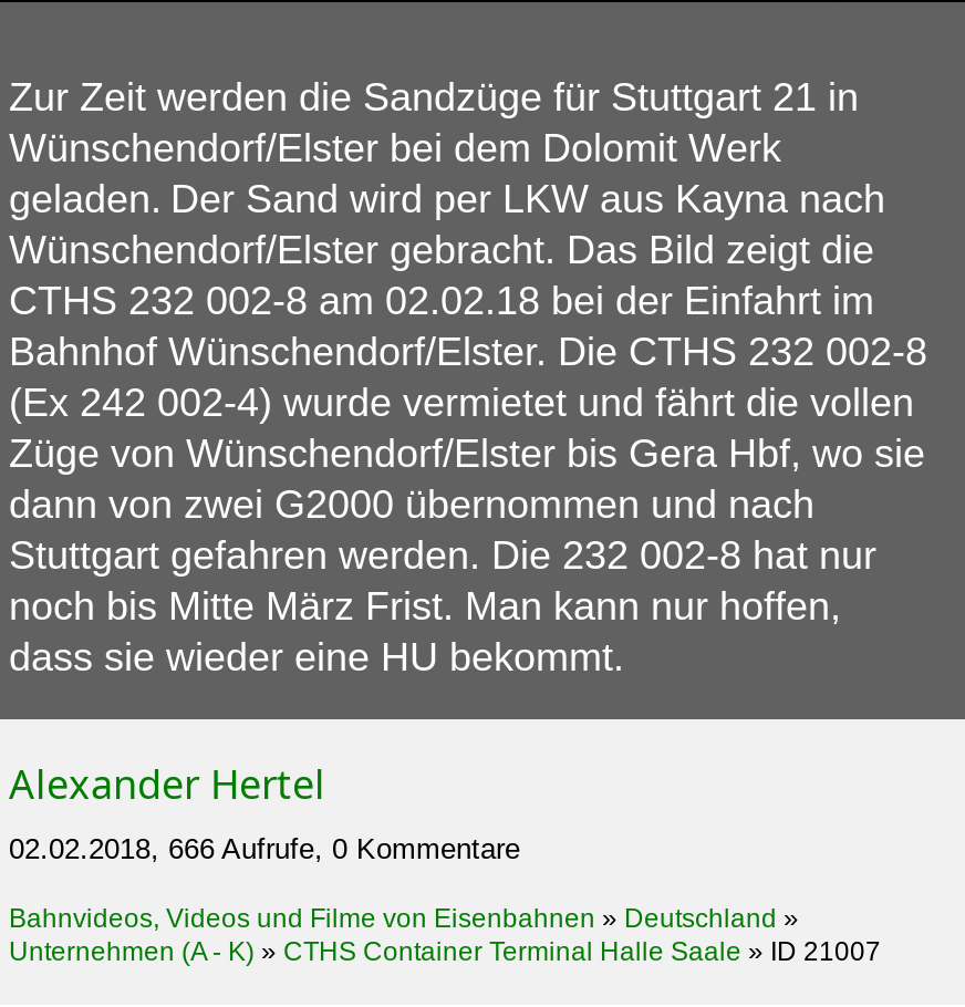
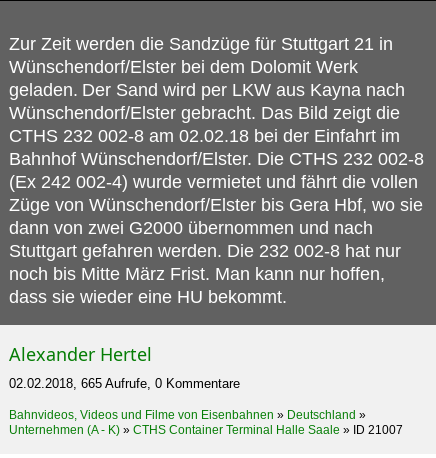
[9,832,520,865] 02.02.2018, 666 Aufrufe, 0 Kommentare -> [9,376,240,391] 02.02.2018, 665 Aufrufe, 0 Kommentare

